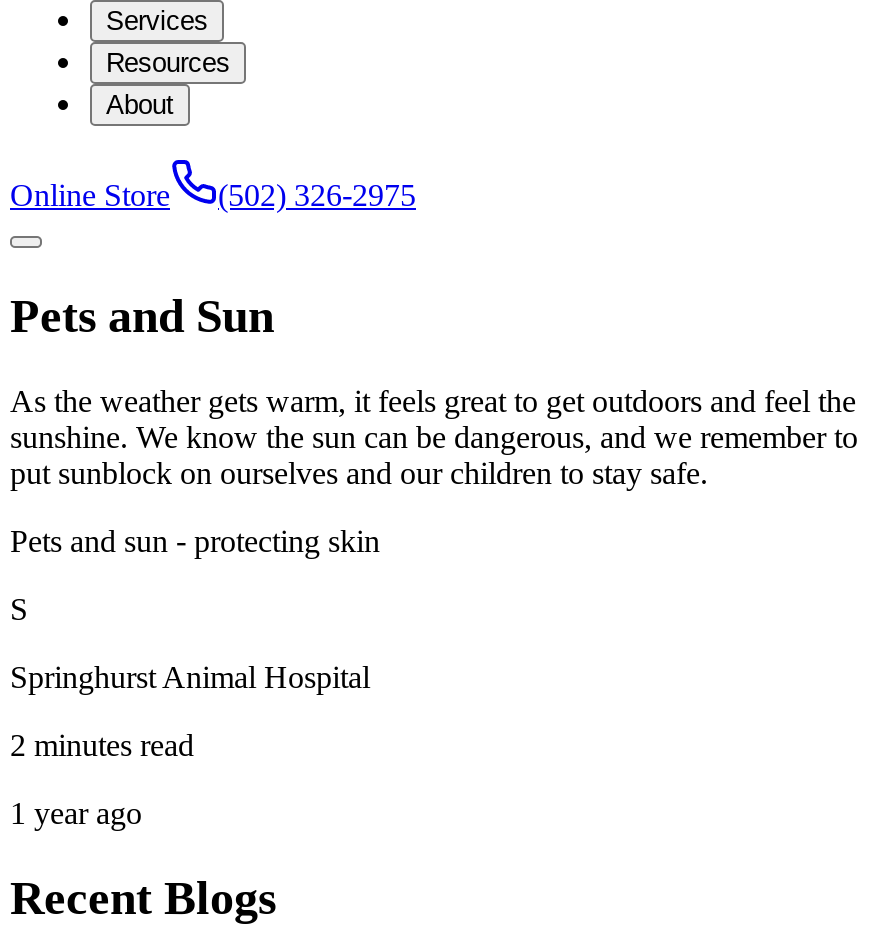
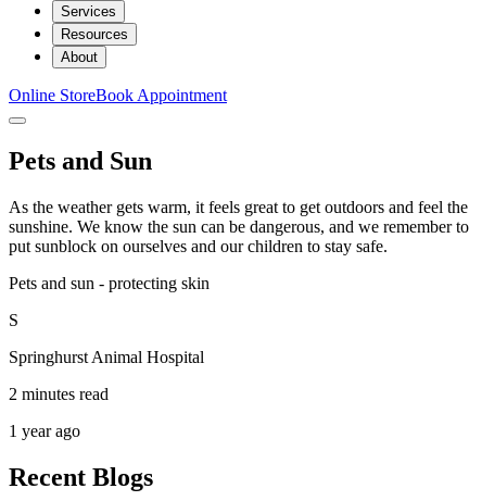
[10,178,416,212] Online Store | (502) 326-2975 -> [9,86,227,104] Online StoreBook Appointment

